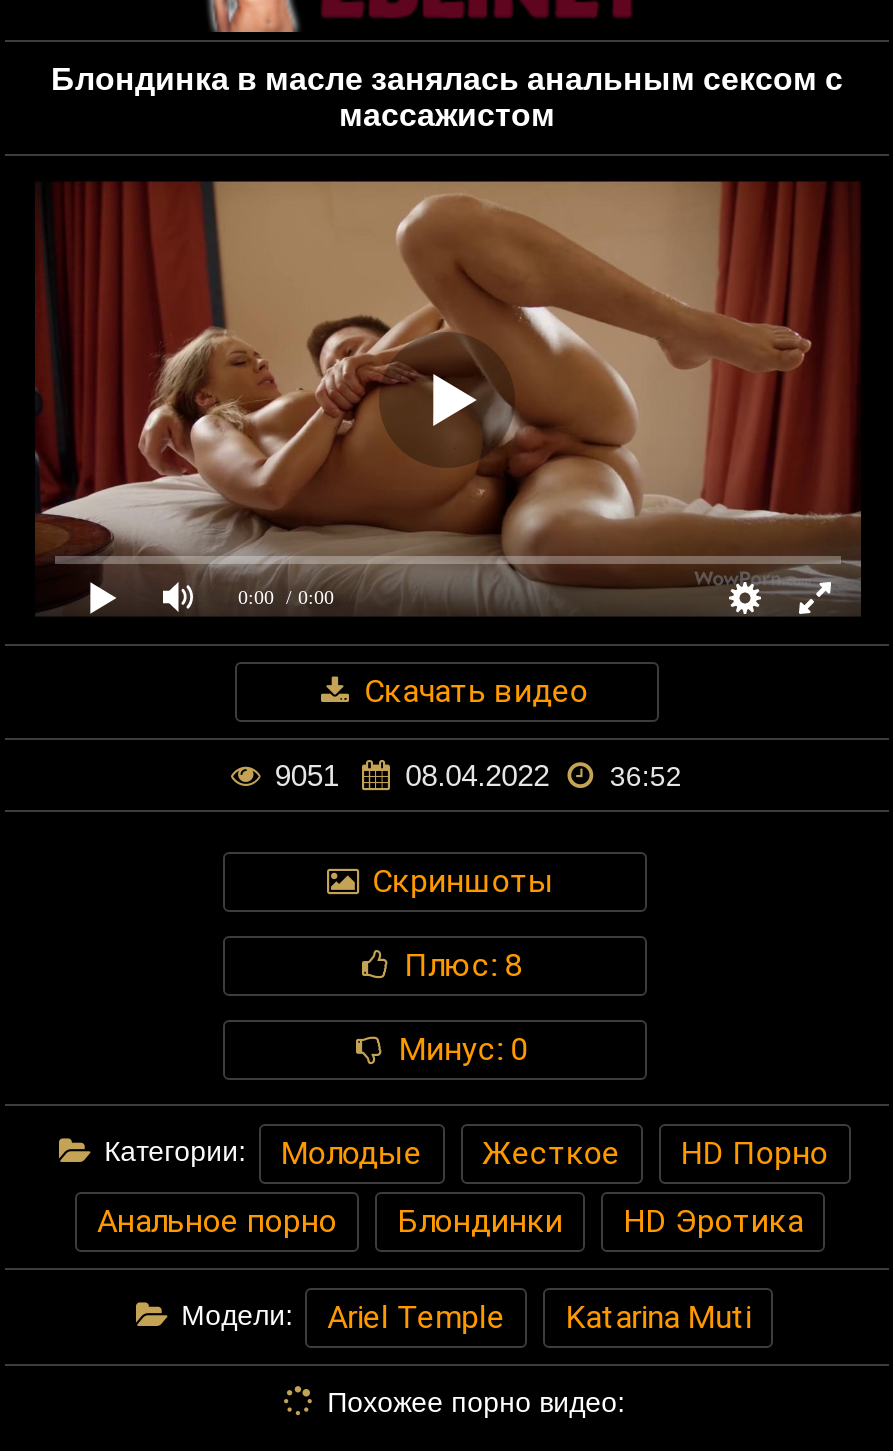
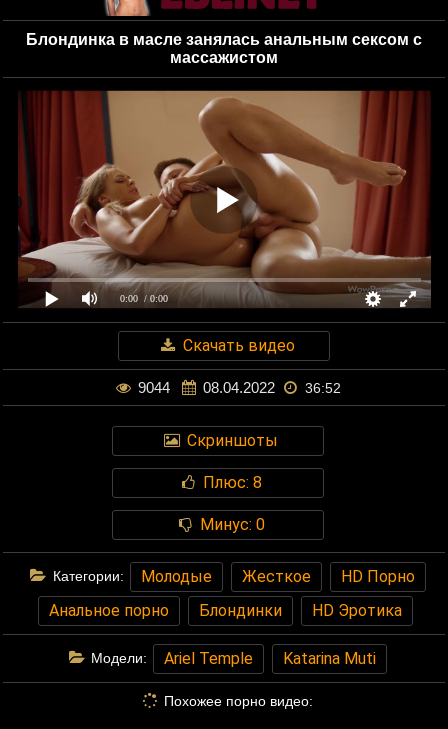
[267,759,682,793] 9051 08.04.2022 36:52 -> [134,379,341,396] 9044 08.04.2022 36:52

